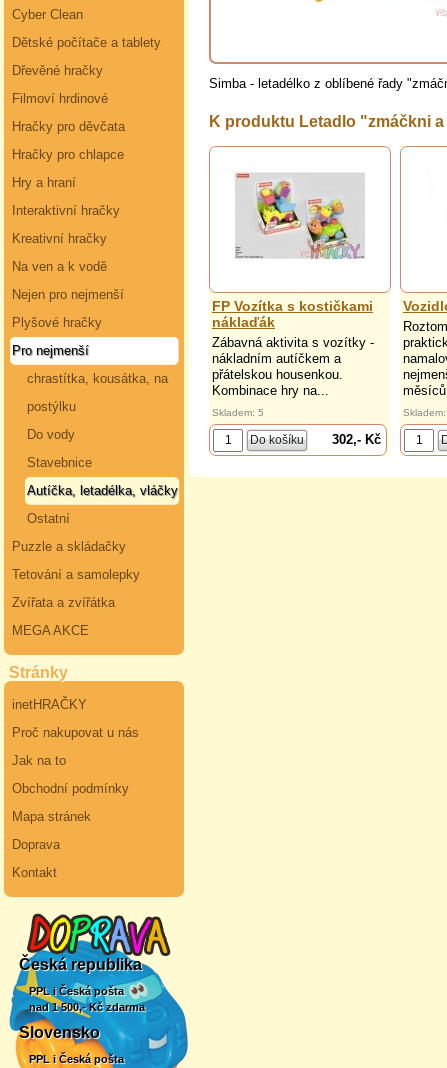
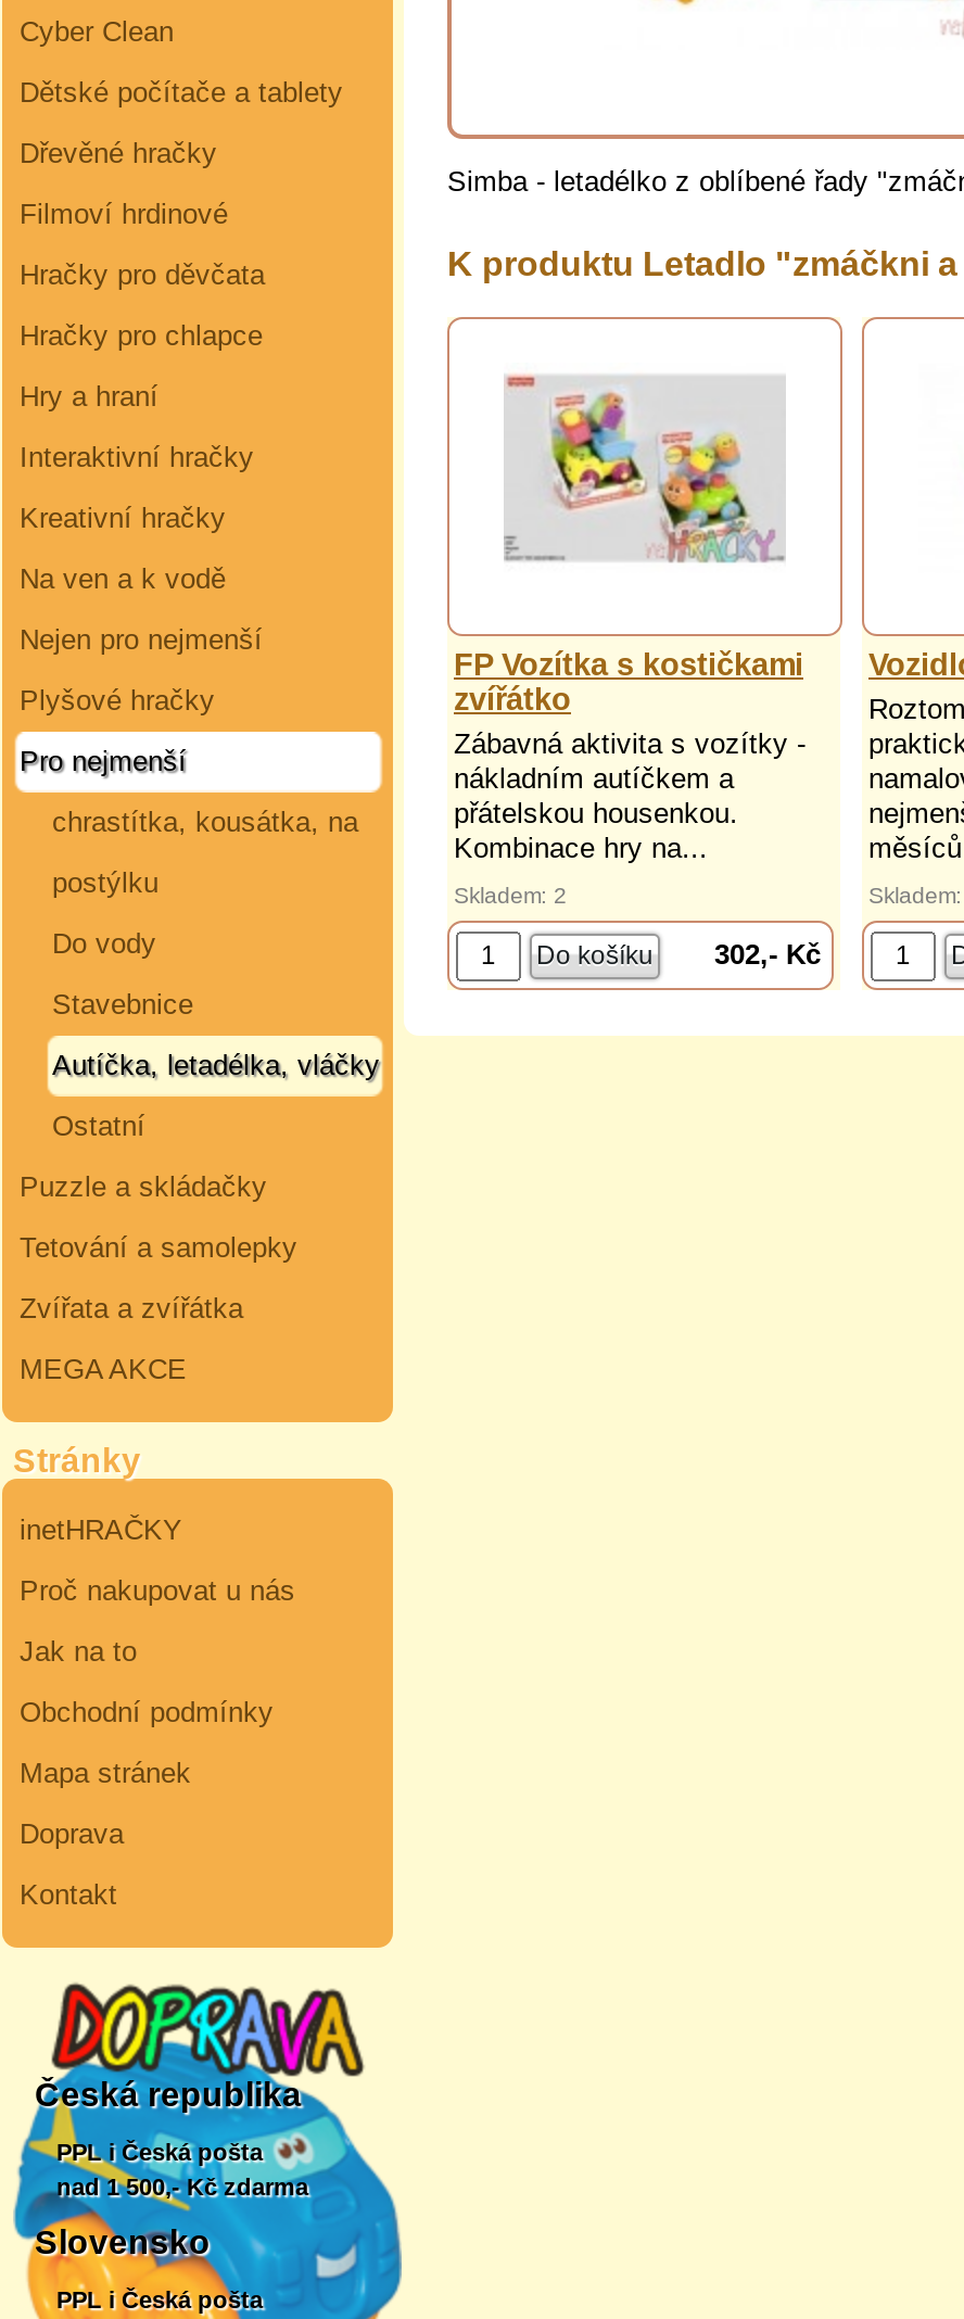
[212,314,275,330] náklaďák -> [454,681,571,716] zvířátko
[212,407,264,418] Skladem: 5 -> [454,883,567,907] Skladem: 2

